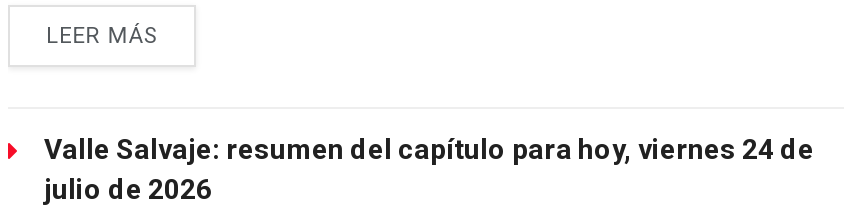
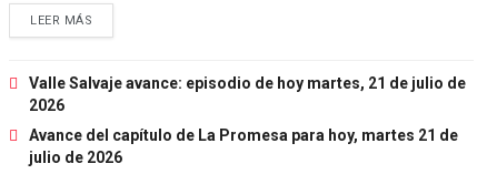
[44,134,814,166] Valle Salvaje: resumen del capítulo para hoy, viernes 24 de -> [29,75,466,145] Valle Salvaje avance: episodio de hoy martes, 21 de julio de | 2026 | Avance del capítulo de La Promesa para hoy, martes 21 de

